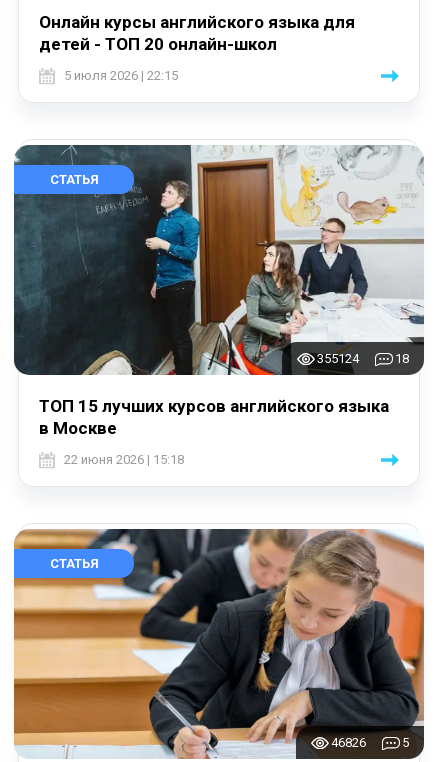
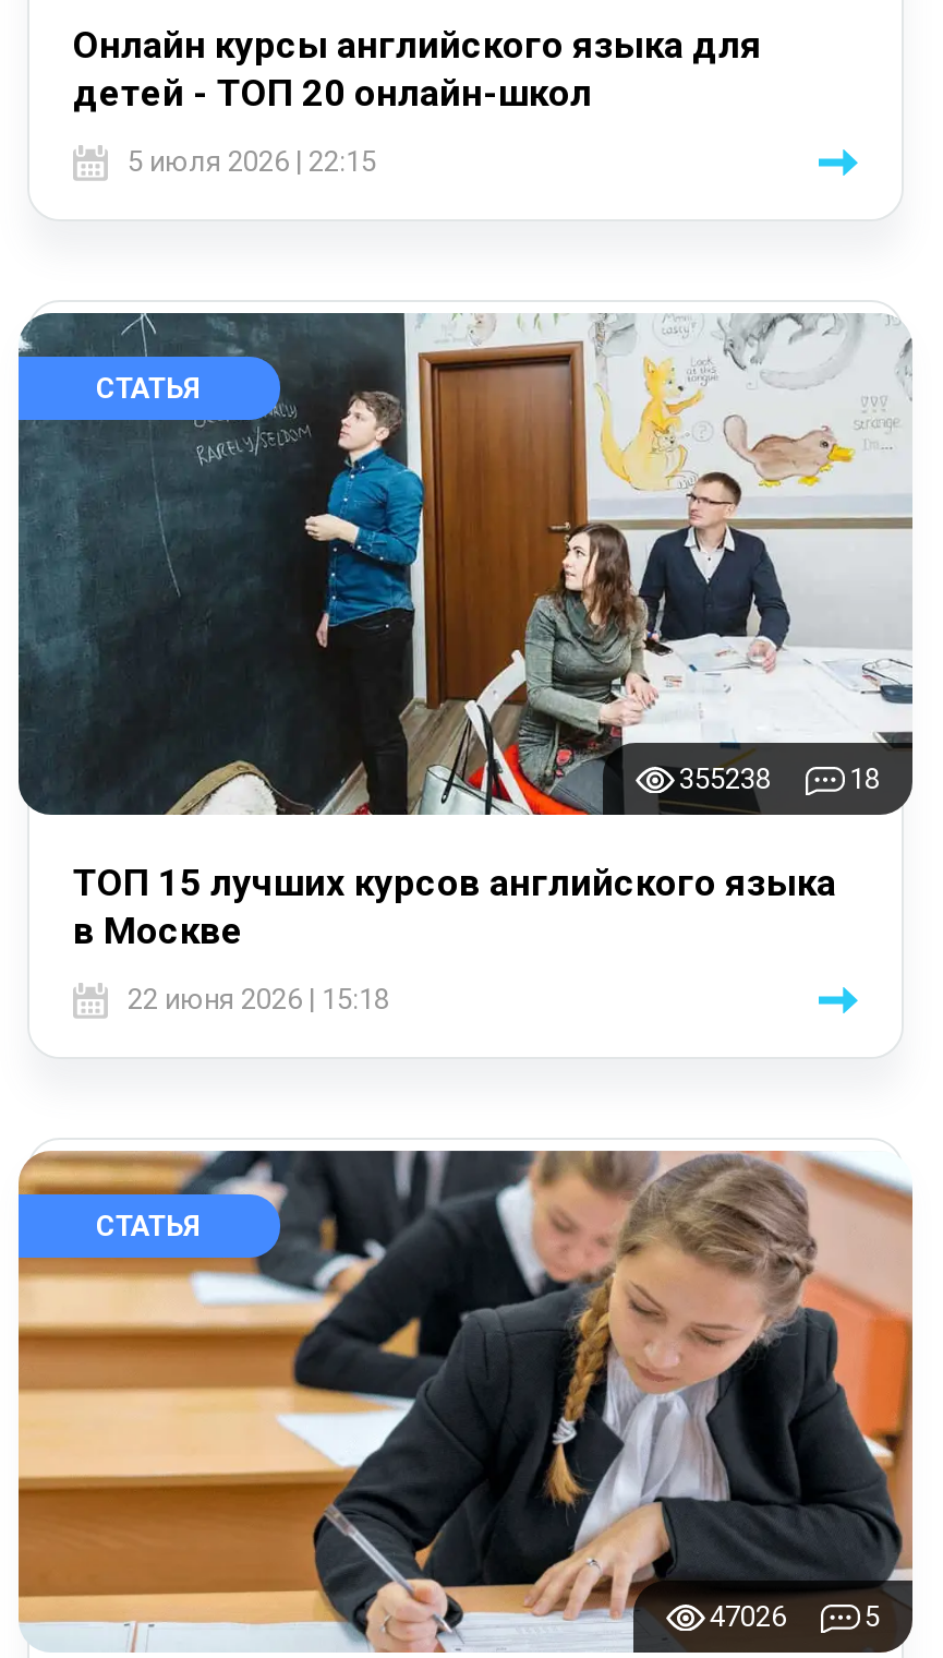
[317,351,359,366] 355124 -> [679,762,771,795] 355238
[331,735,366,750] 46826 -> [710,1600,786,1633] 47026

